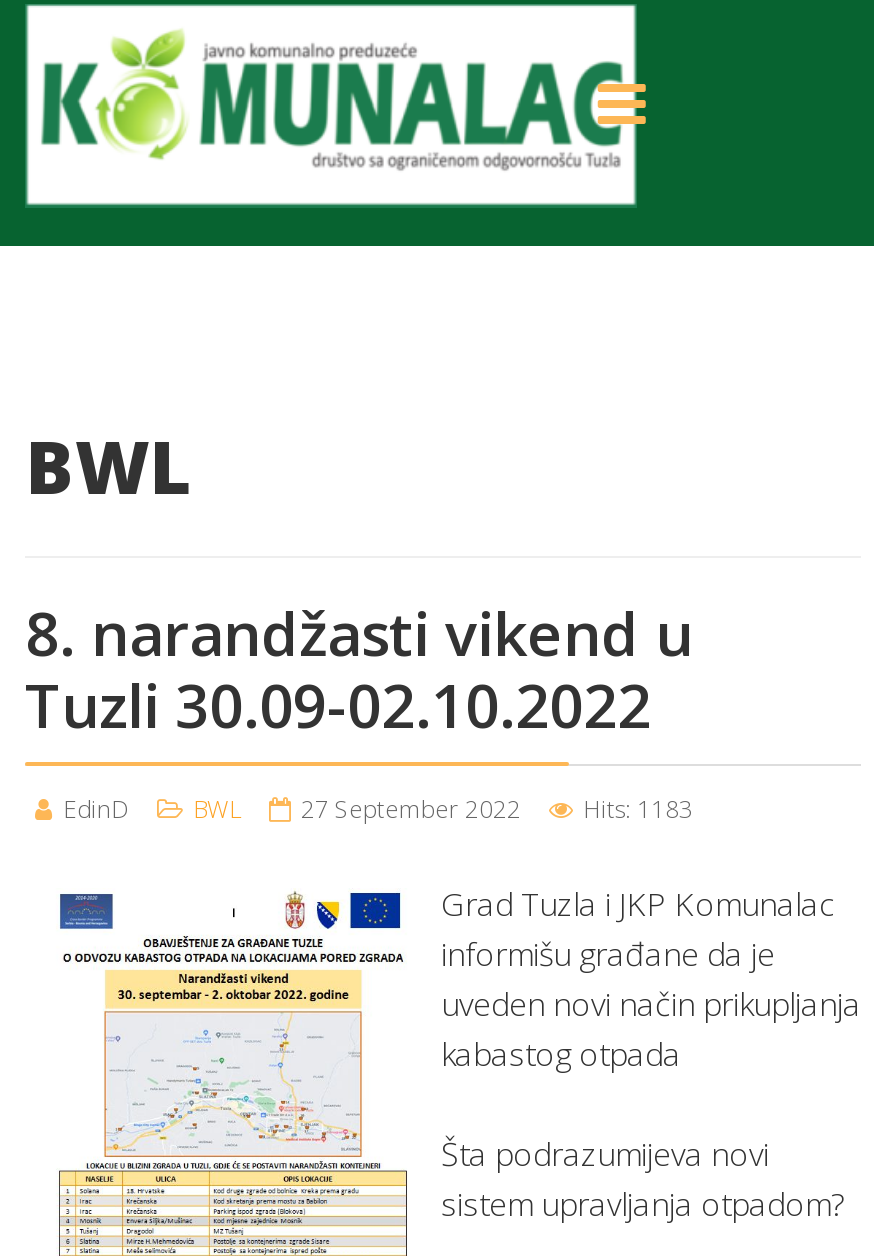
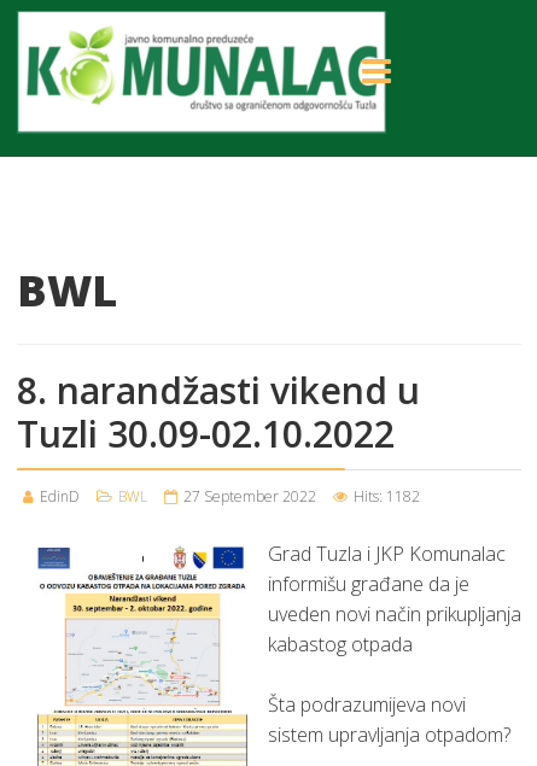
[63,792,693,826] EdinD BWL 27 September 2022 Hits: 1183 -> [40,486,420,507] EdinD BWL 27 September 2022 Hits: 1182

